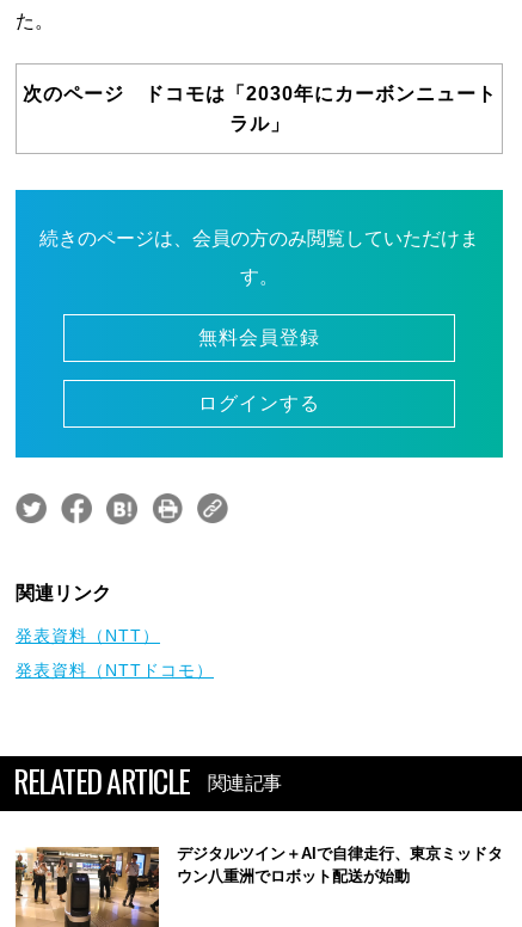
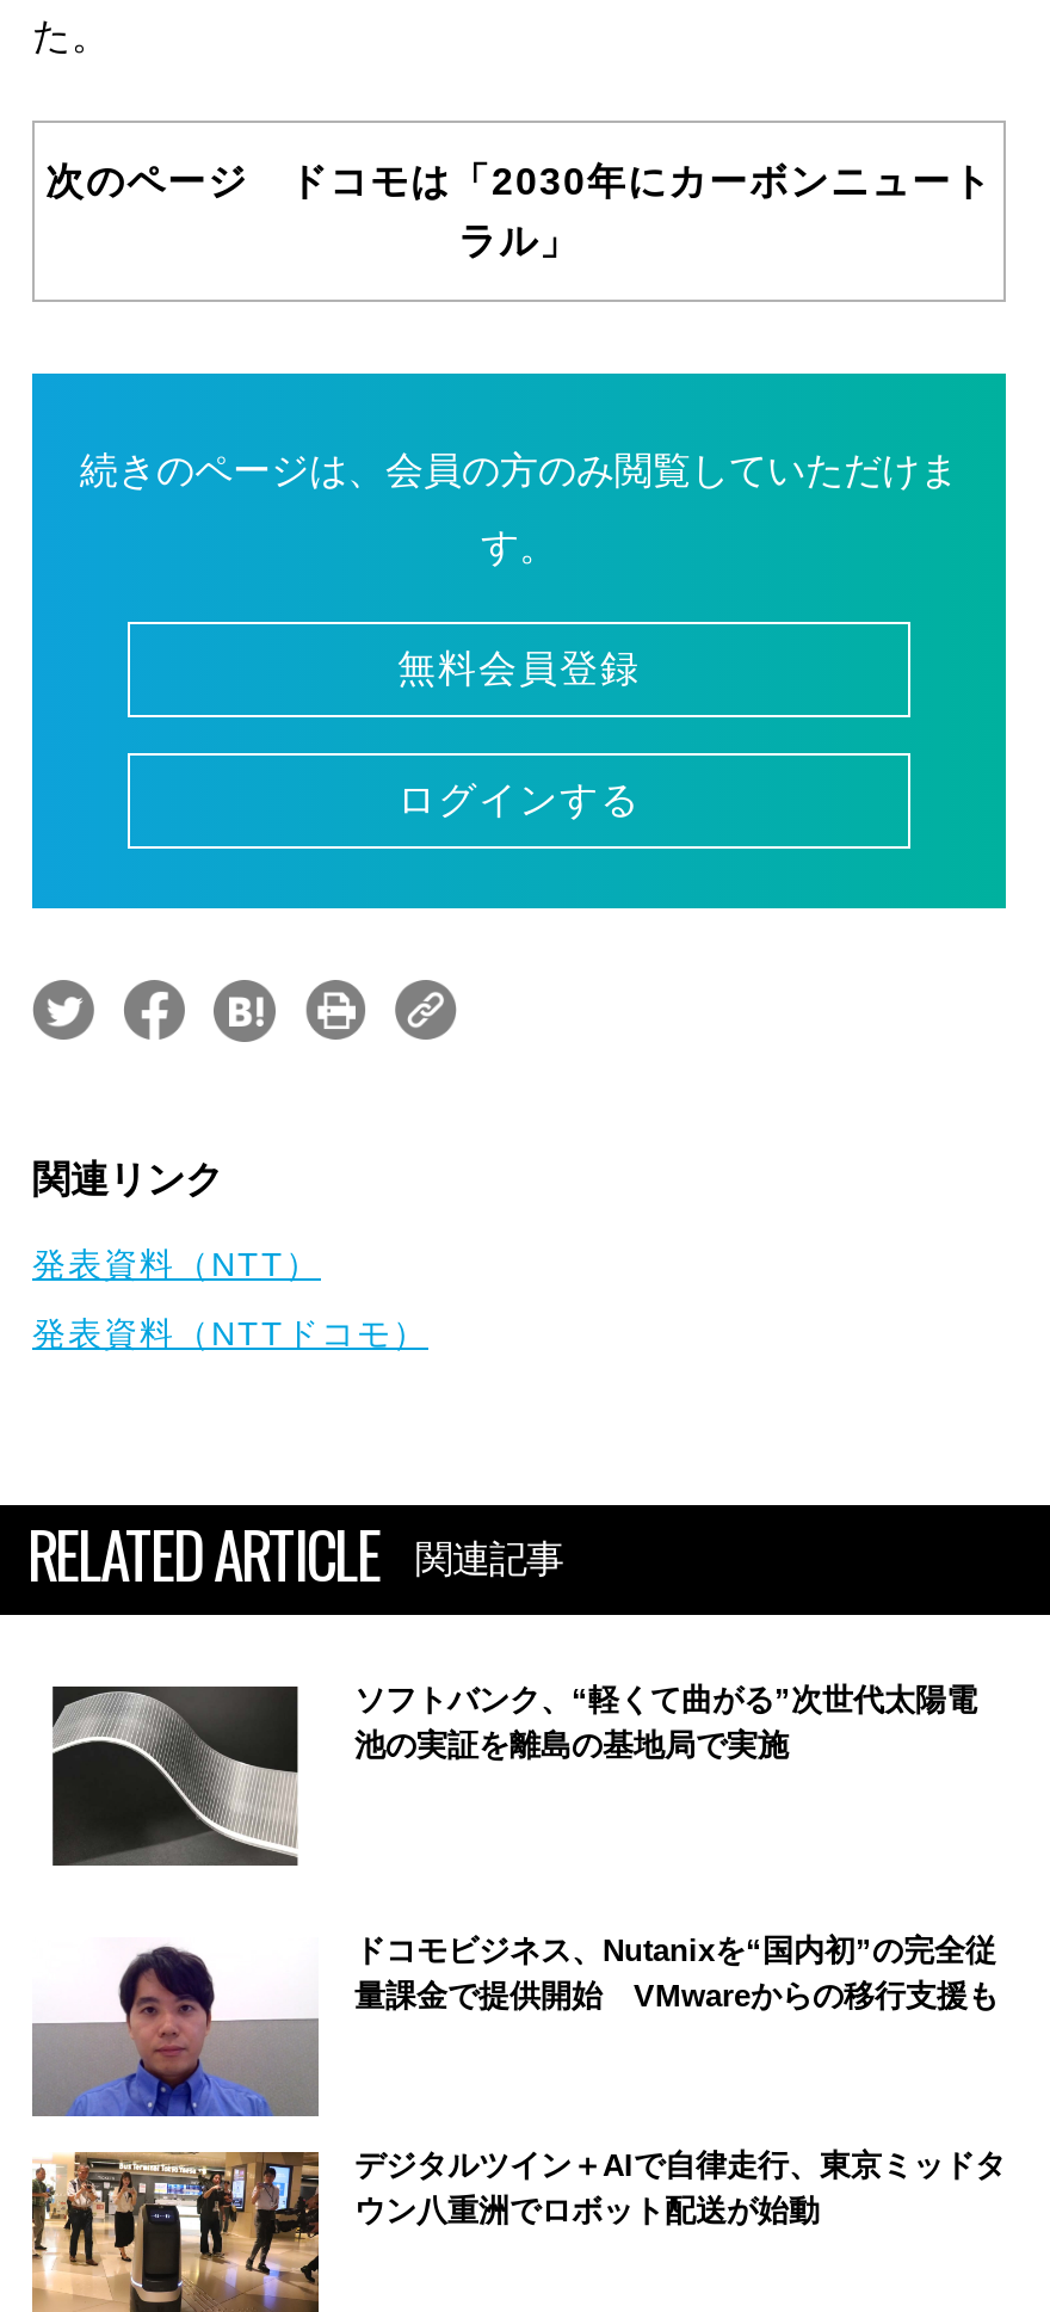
none -> [32,1682,977,1868] [image] | ソフトバンク、“軽くて曲がる”次世代太陽電 | 池の実証を離島の基地局で実施
none -> [32,1932,999,2119] [image] | ドコモビジネス、Nutanixを“国内初”の完全従 | 量課金で提供開始 VMwareからの移行支援も

